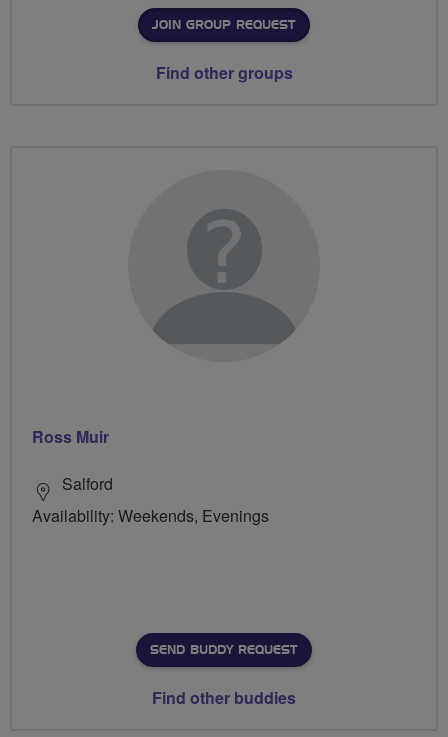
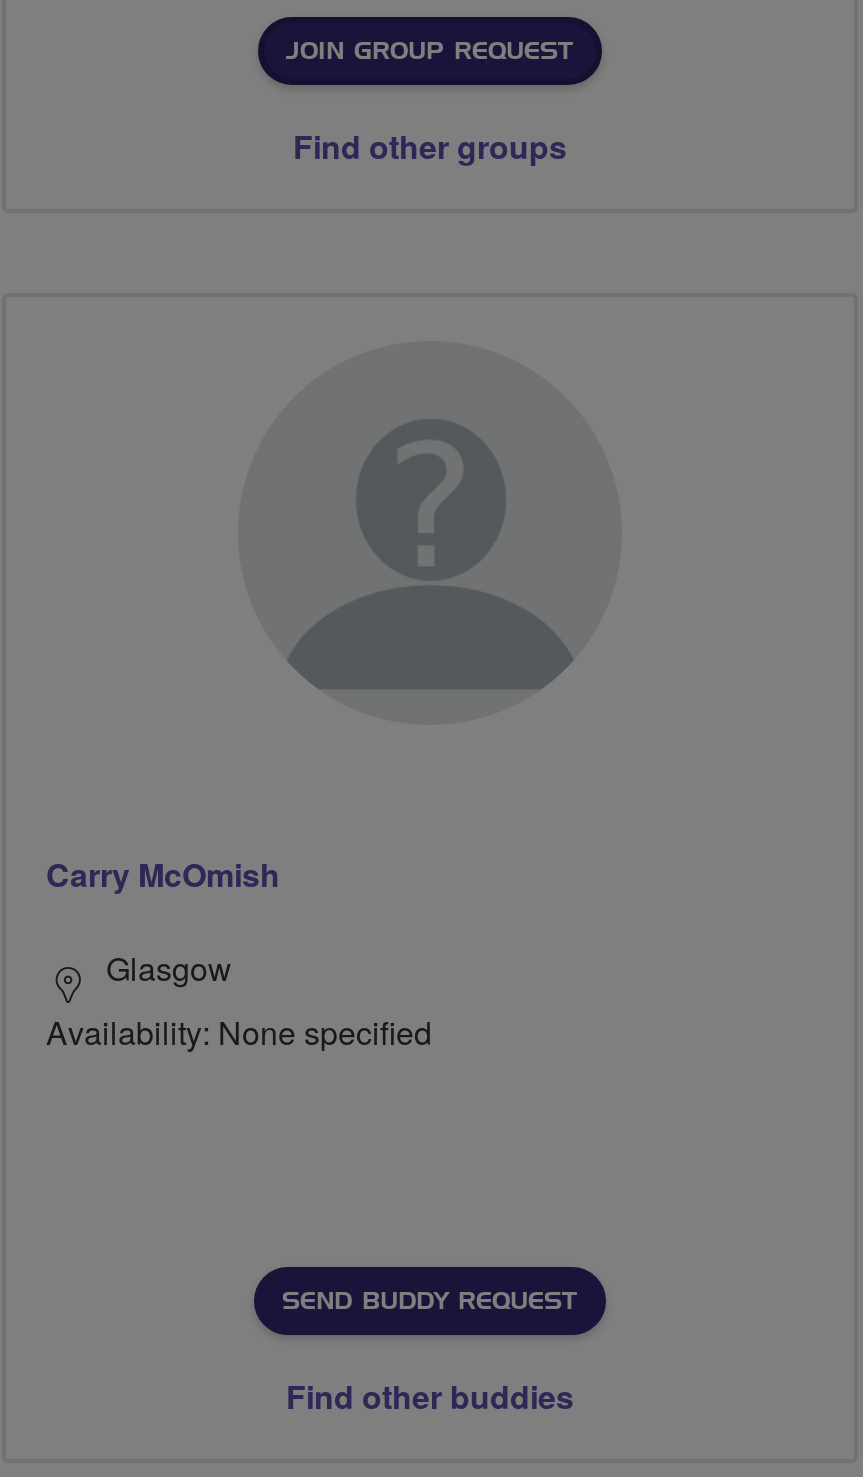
[32,425,109,448] Ross Muir -> [46,851,280,897] Carry McOmish
[32,472,269,527] Salford | Availability: Weekends, Evenings -> [46,945,432,1055] Glasgow | Availability: None specified

